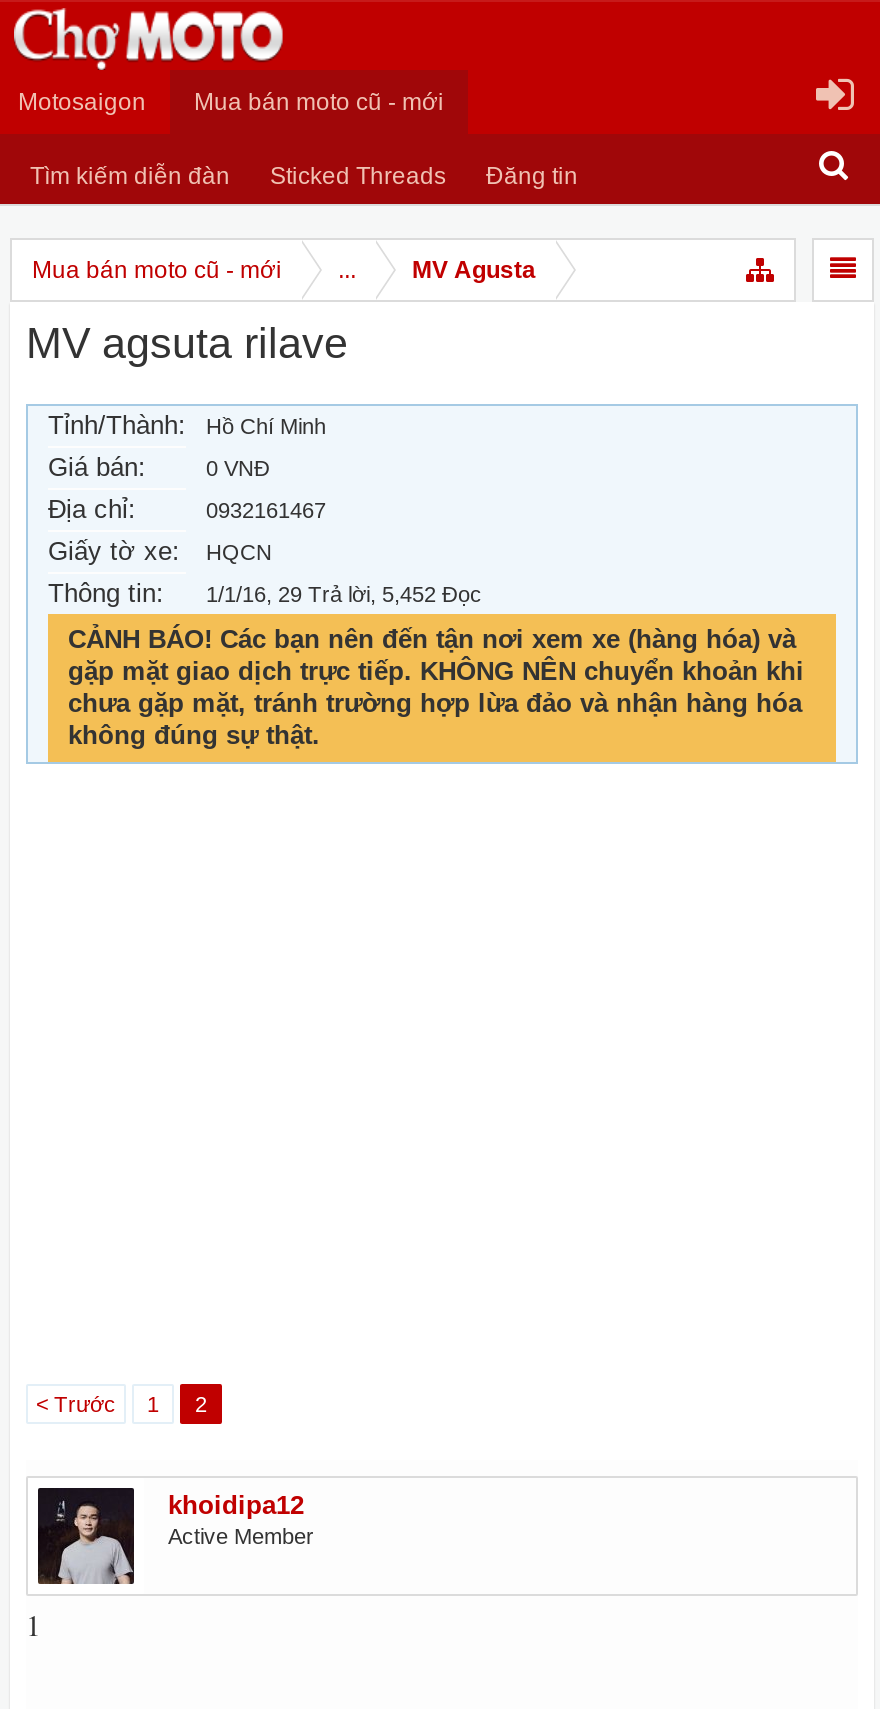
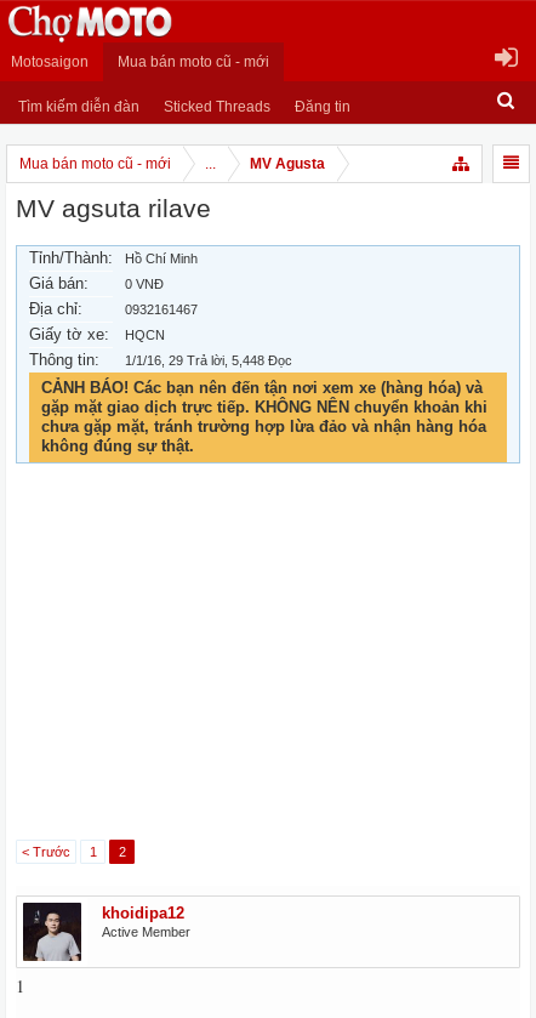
[48,578,482,608] Thông tin: 1/1/16, 29 Trả lời, 5,452 Đọc -> [29,351,292,369] Thông tin: 1/1/16, 29 Trả lời, 5,448 Đọc

